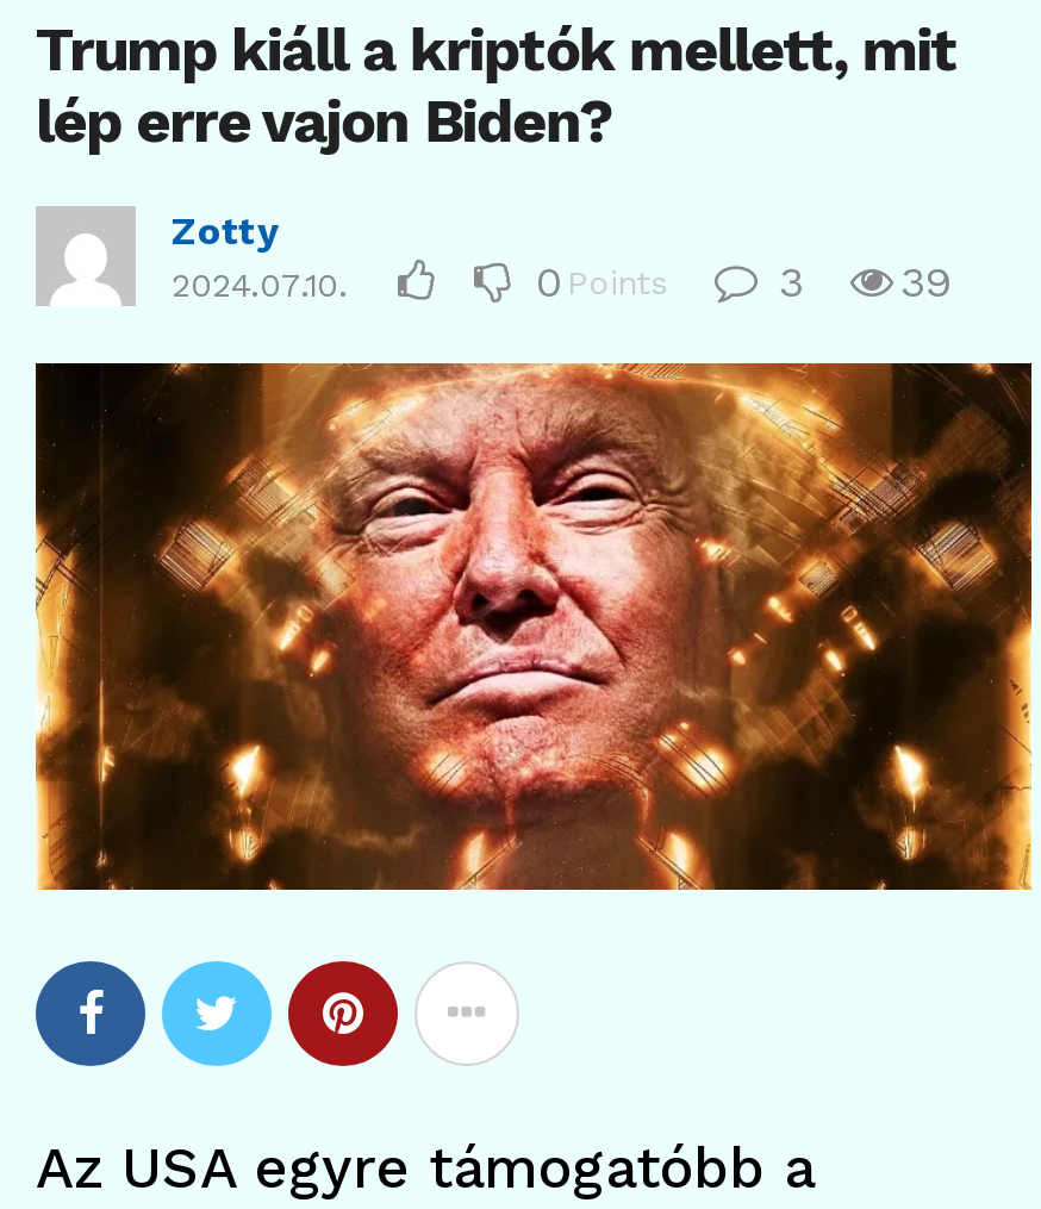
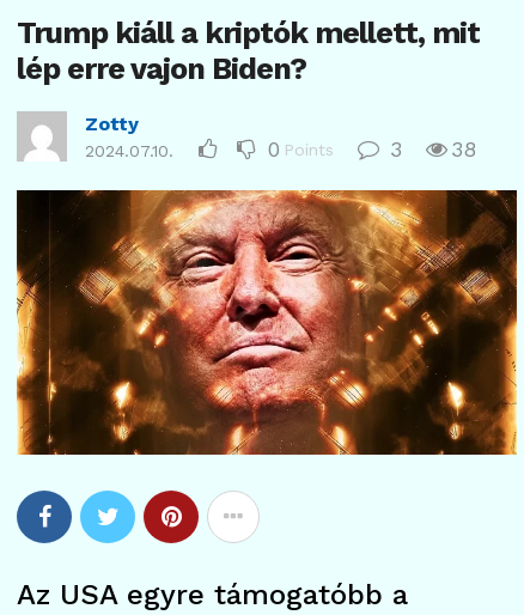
[779,256,950,306] 3 39 -> [390,136,476,162] 3 38

